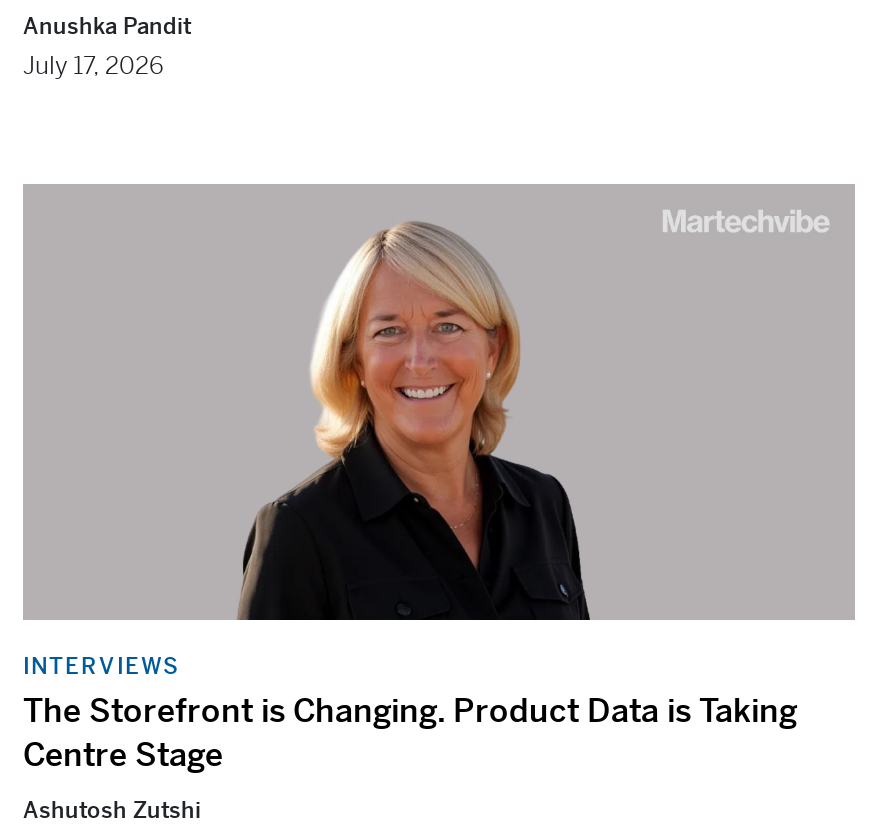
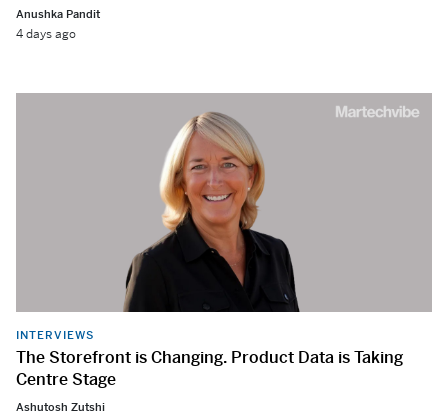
[23,49,163,81] July 17, 2026 -> [16,26,76,42] 4 days ago

